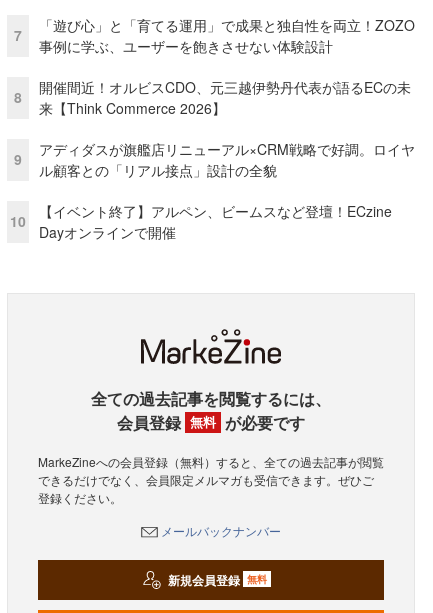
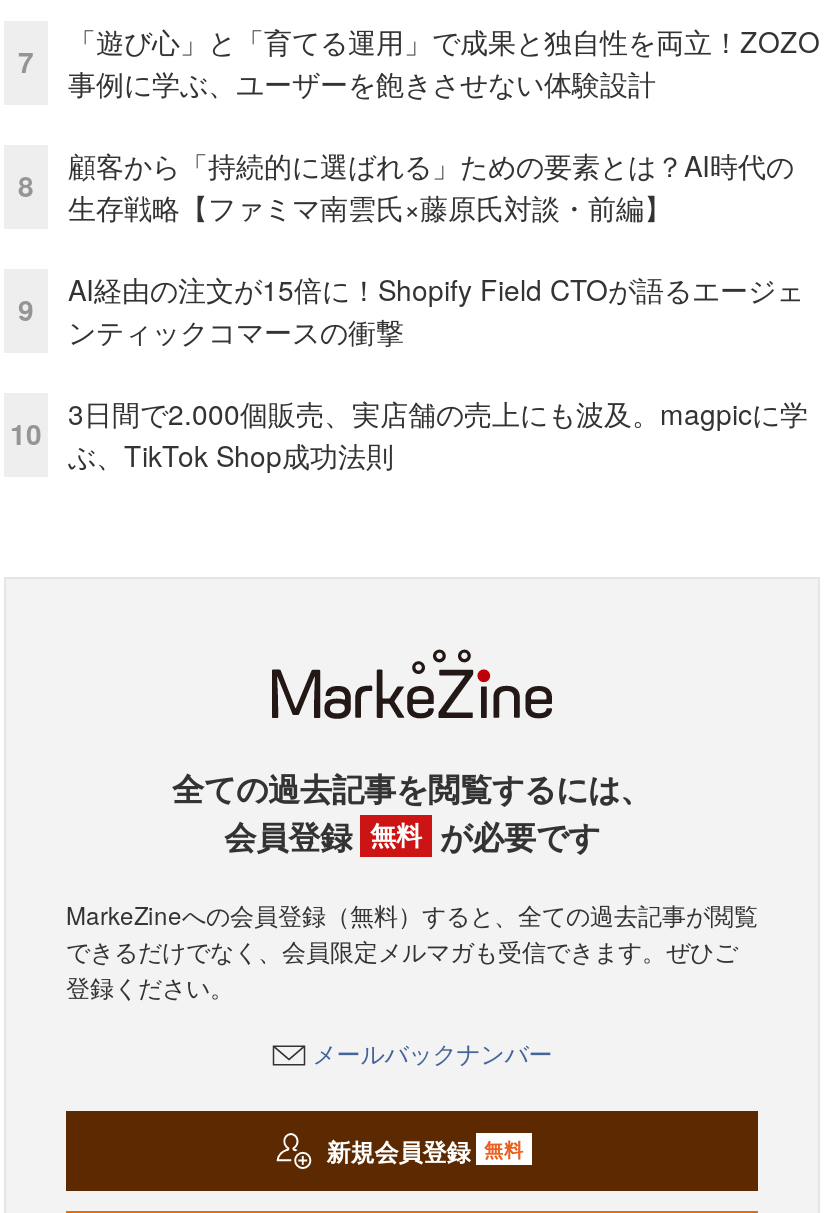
[39,77,411,118] 開催間近！オルビスCDO、元三越伊勢丹代表が語るECの未 | 来【Think Commerce 2026】 -> [68,145,794,227] 顧客から「持続的に選ばれる」ための要素とは？AI時代の | 生存戦略【ファミマ南雲氏×藤原氏対談・前編】
[39,139,415,180] アディダスが旗艦店リニューアル×CRM戦略で好調。ロイヤ | ル顧客との「リアル接点」設計の全貌 -> [68,269,804,351] AI経由の注文が15倍に！Shopify Field CTOが語るエージェ | ンティックコマースの衝撃
[39,201,392,242] 【イベント終了】アルペン、ビームスなど登壇！ECzine | Dayオンラインで開催 -> [68,393,808,475] 3日間で2.000個販売、実店舗の売上にも波及。magpicに学 | ぶ、TikTok Shop成功法則

